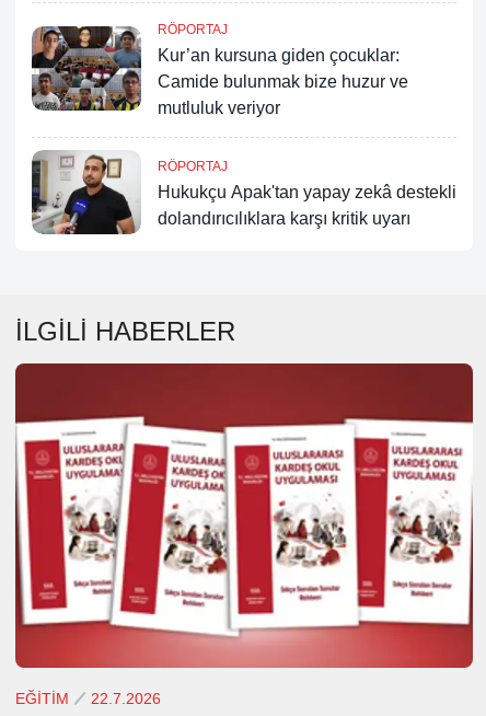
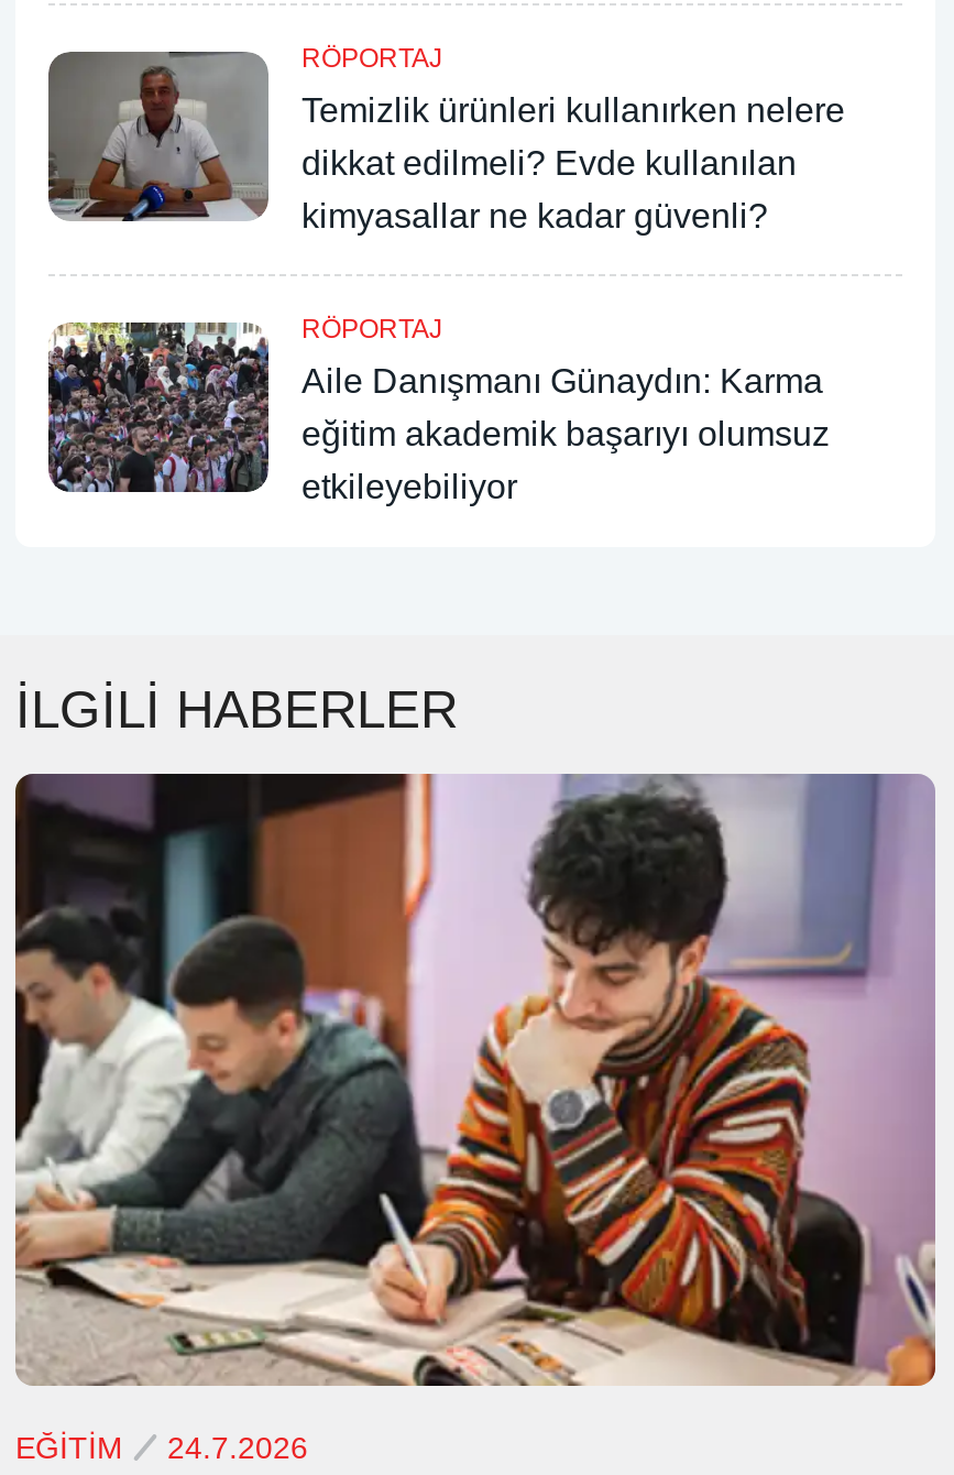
[32,26,408,117] [image] | Kur’an kursuna giden çocuklar: | Camide bulunmak bize huzur ve | mutluluk veriyor -> [48,52,845,234] [image] | Temizlik ürünleri kullanırken nelere | dikkat edilmeli? Evde kullanılan | kimyasallar ne kadar güvenli?
[31,150,456,235] [image] | Hukukçu Apak'tan yapay zekâ destekli | dolandırıcılıklara karşı kritik uyarı -> [48,303,830,505] [image] | Aile Danışmanı Günaydın: Karma | eğitim akademik başarıyı olumsuz | etkileyebiliyor
[14,362,474,708] [image] | EĞİTİM 22.7.2026 -> [13,772,937,1466] [image] | EĞİTİM 24.7.2026

